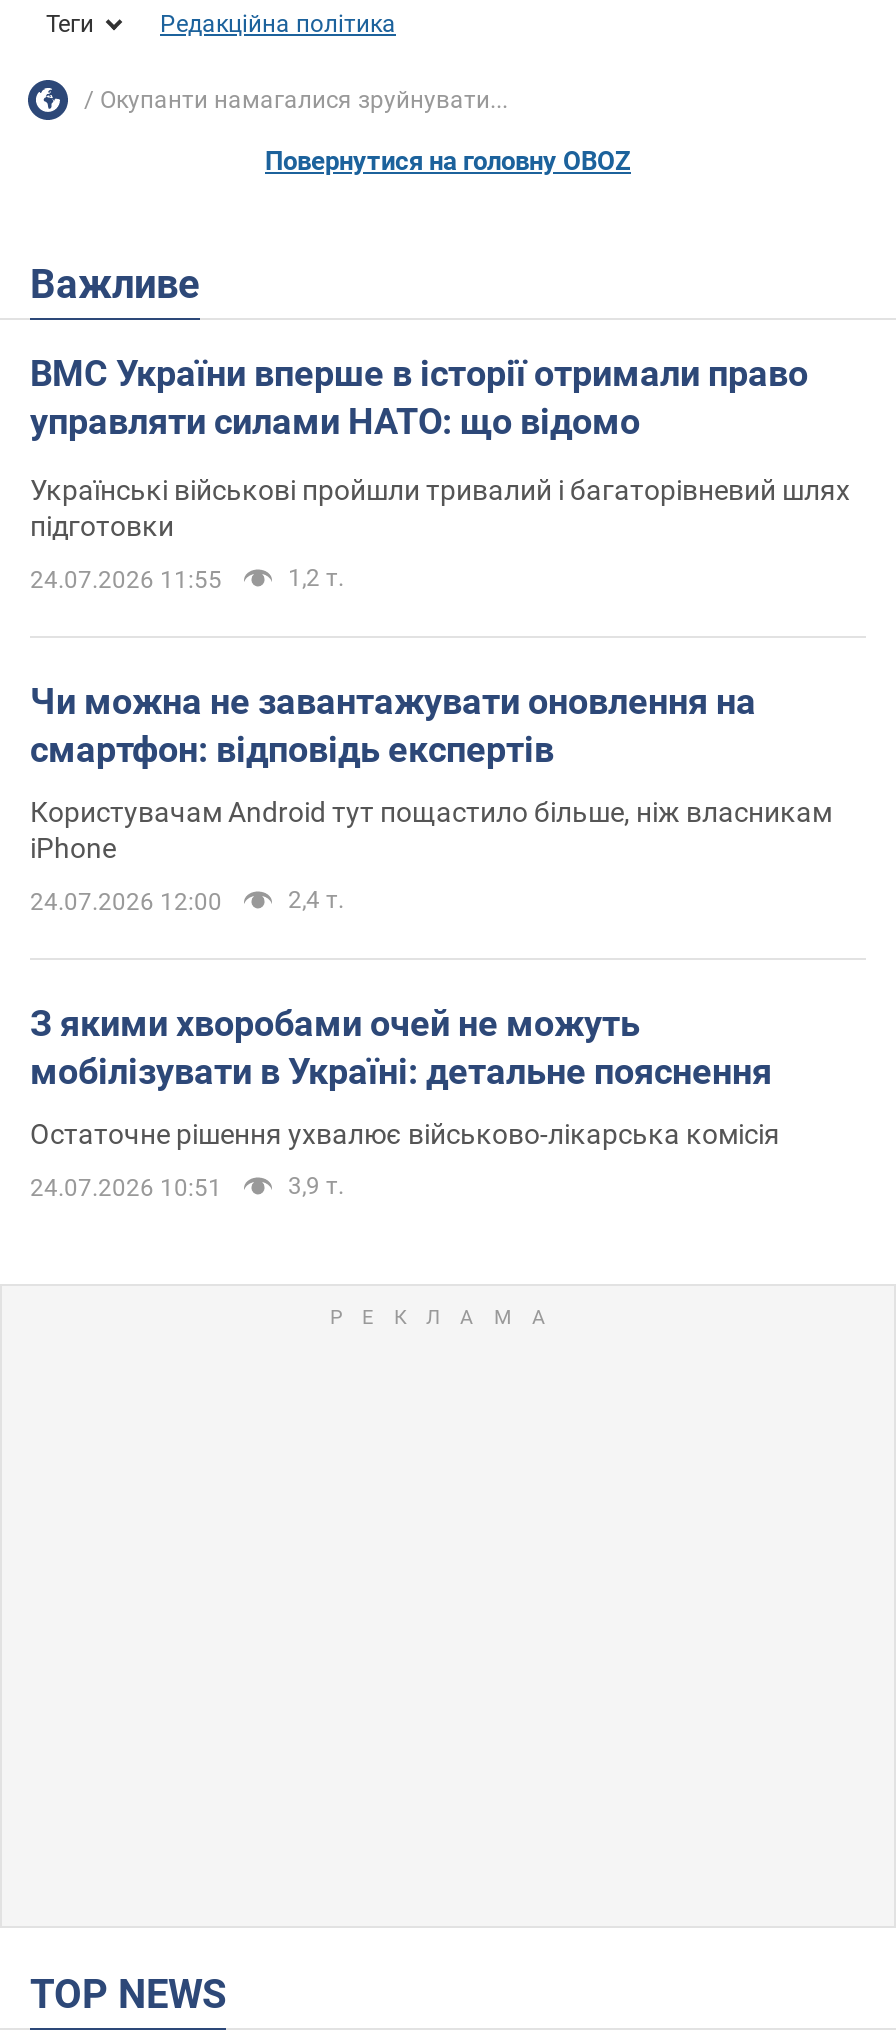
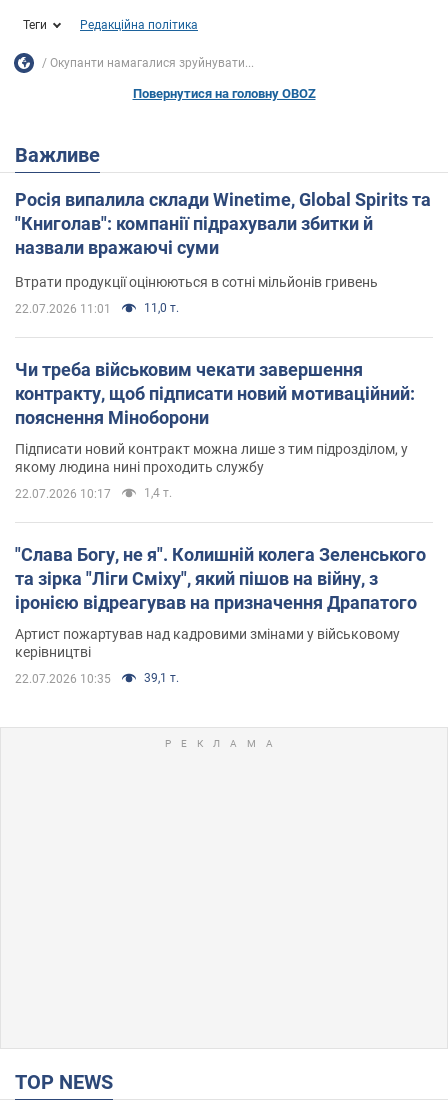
[30,352,808,442] ВМС України вперше в історії отримали право | управляти силами НАТО: що відомо -> [15,189,431,258] Росія випалила склади Winetime, Global Spirits та | "Книголав": компанії підрахували збитки й | назвали вражаючі суми
[30,474,850,542] Українські військові пройшли тривалий і багаторівневий шлях | підготовки -> [15,274,378,290] Втрати продукції оцінюються в сотні мільйонів гривень
[30,564,344,594] 24.07.2026 11:55 | 1,2 т. -> [15,301,179,316] 22.07.2026 11:01 | 11,0 т.
[30,680,756,770] Чи можна не завантажувати оновлення на | смартфон: відповідь експертів -> [15,359,415,428] Чи треба військовим чекати завершення | контракту, щоб підписати новий мотиваційний: | пояснення Міноборони
[30,796,832,864] Користувачам Android тут пощастило більше, ніж власникам | iPhone -> [15,441,408,475] Підписати новий контракт можна лише з тим підрозділом, у | якому людина нині проходить службу
[30,886,344,916] 24.07.2026 12:00 | 2,4 т. -> [15,486,172,501] 22.07.2026 10:17 | 1,4 т.
[30,1002,772,1092] З якими хворобами очей не можуть | мобілізувати в Україні: детальне пояснення -> [15,544,426,613] "Слава Богу, не я". Колишній колега Зеленського | та зірка "Ліги Сміху", який пішов на війну, з | іронією відреагував на призначення Драпатого
[30,1118,780,1150] Остаточне рішення ухвалює військово-лікарська комісія -> [15,626,400,660] Артист пожартував над кадровими змінами у військовому | керівництві
[30,1172,344,1202] 24.07.2026 10:51 | 3,9 т. -> [15,671,179,686] 22.07.2026 10:35 | 39,1 т.

